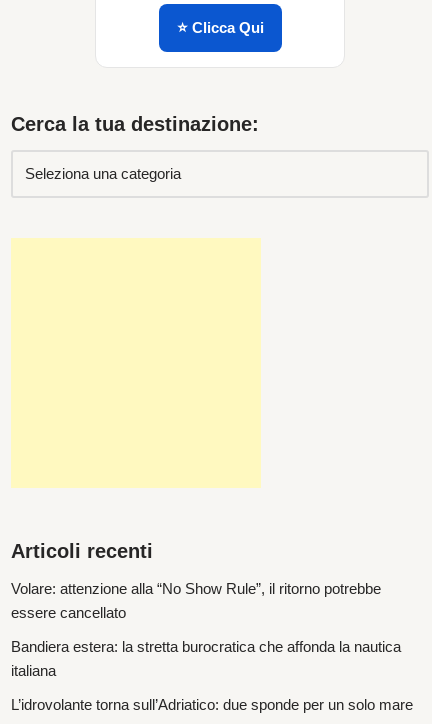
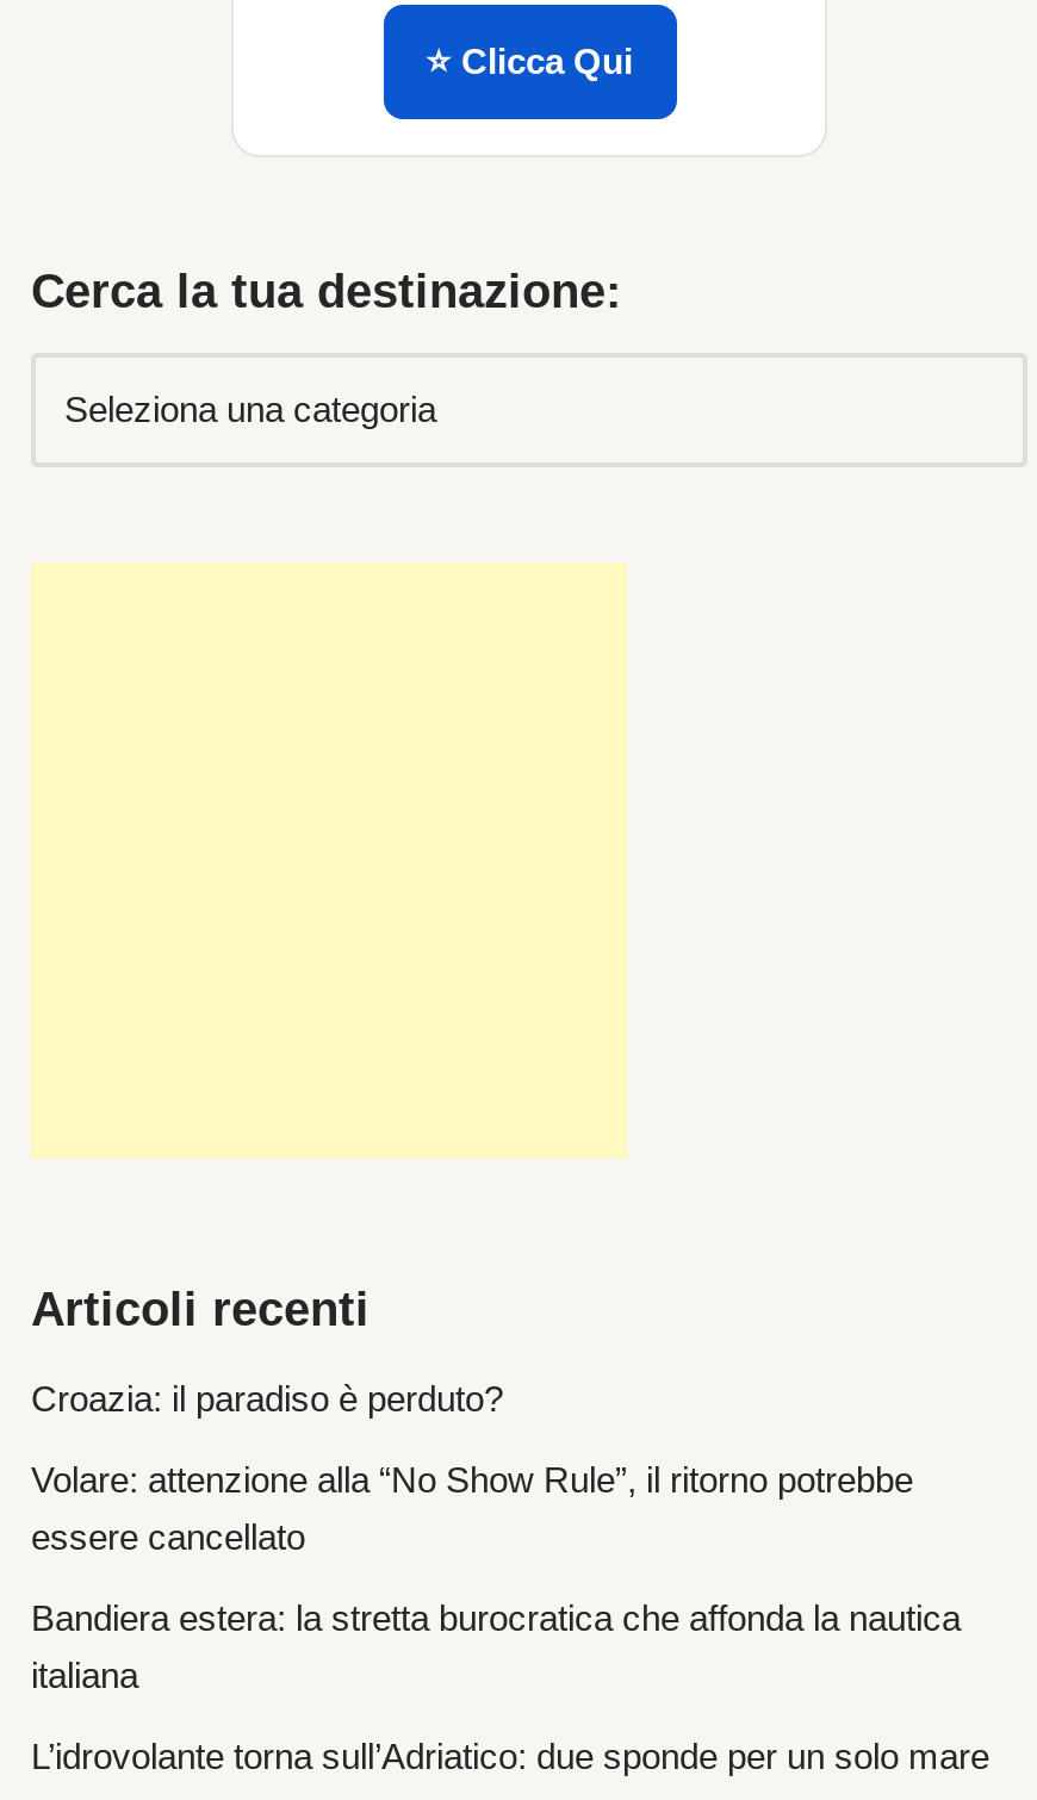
none -> [31,1379,503,1419] Croazia: il paradiso è perduto?

